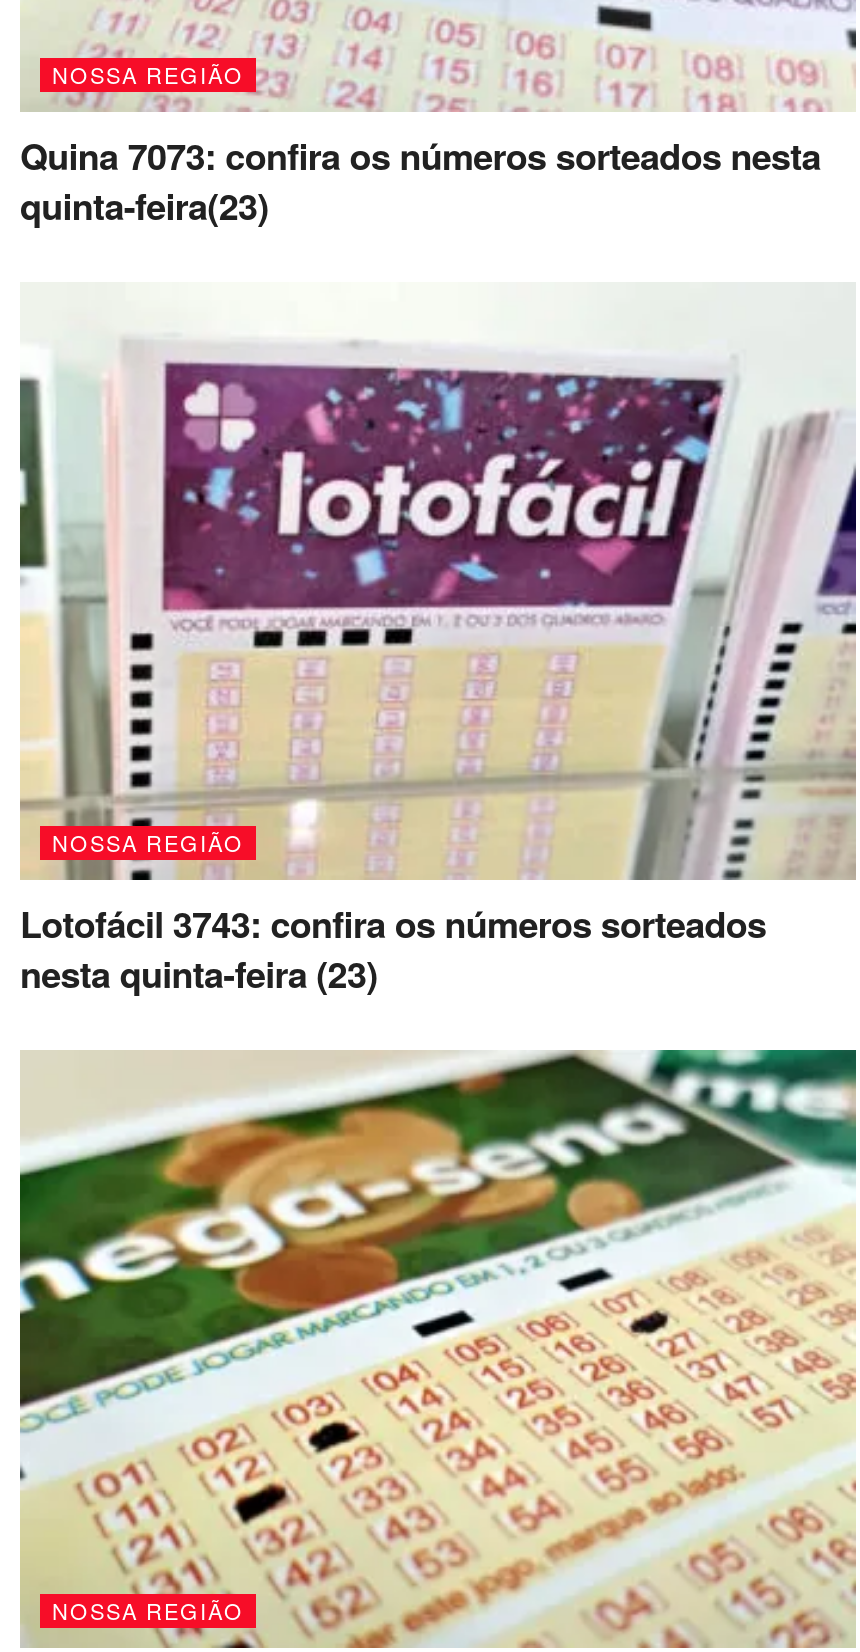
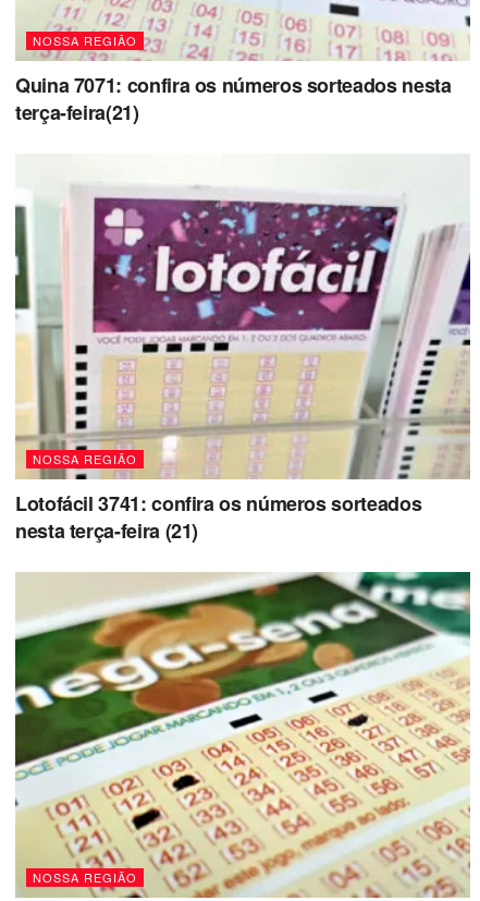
[20,130,821,232] Quina 7073: confira os números sorteados nesta | quinta-feira(23) -> [15,71,451,127] Quina 7071: confira os números sorteados nesta | terça-feira(21)
[20,898,766,950] Lotofácil 3743: confira os números sorteados -> [15,489,421,518] Lotofácil 3741: confira os números sorteados
[20,948,377,1000] nesta quinta-feira (23) -> [15,517,198,545] nesta terça-feira (21)

